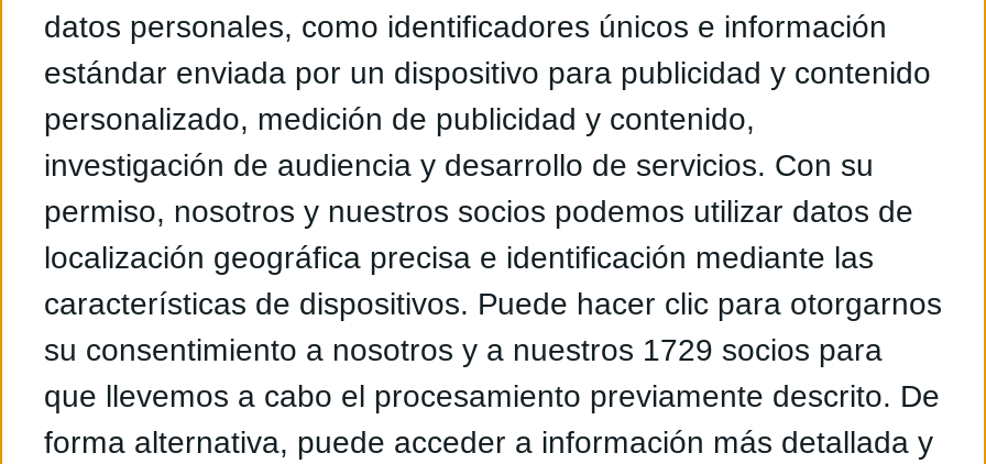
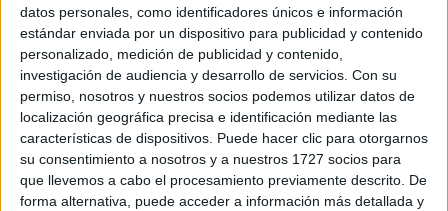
[44,331,883,367] su consentimiento a nosotros y a nuestros 1729 socios para -> [20,151,401,167] su consentimiento a nosotros y a nuestros 1727 socios para

